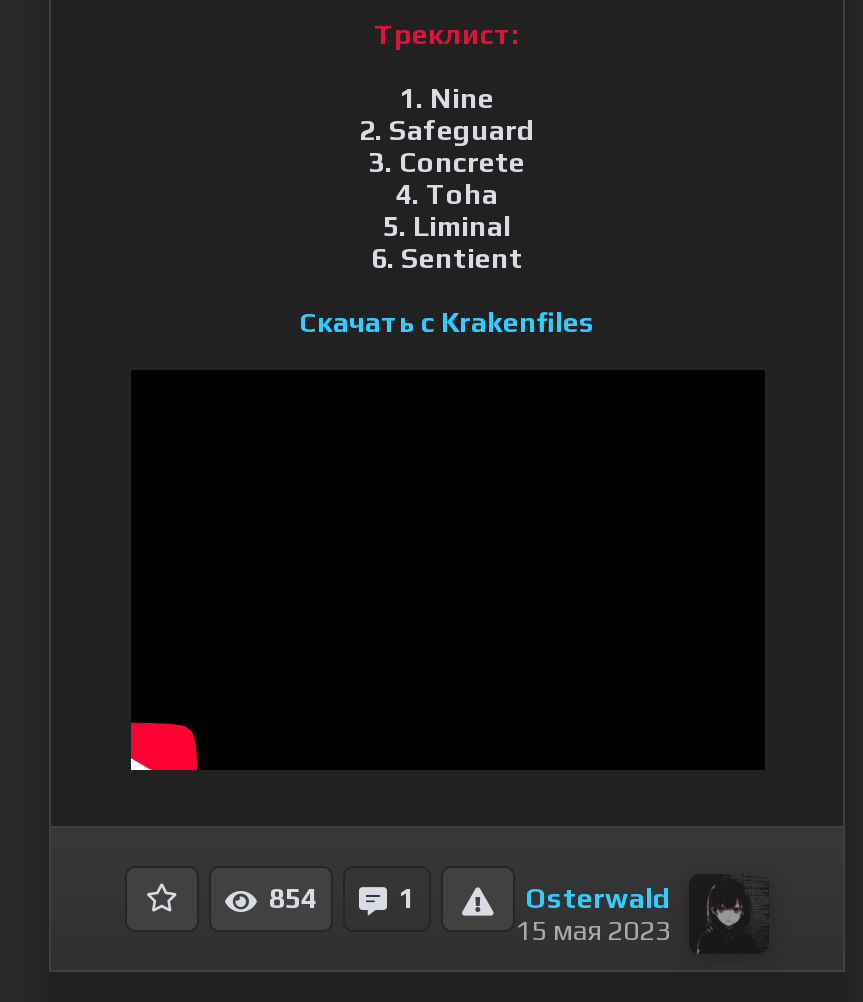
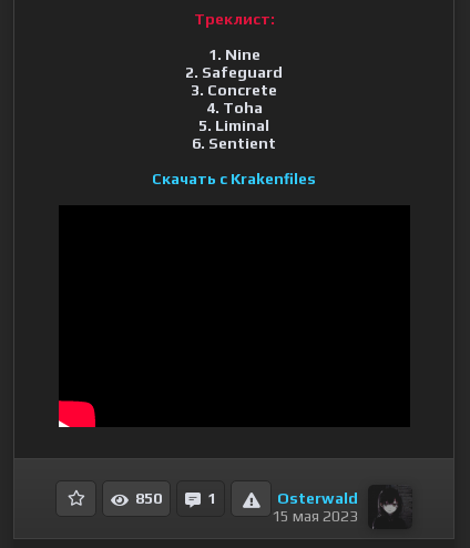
[263,882,317,914] 854 -> [132,489,162,507] 850

